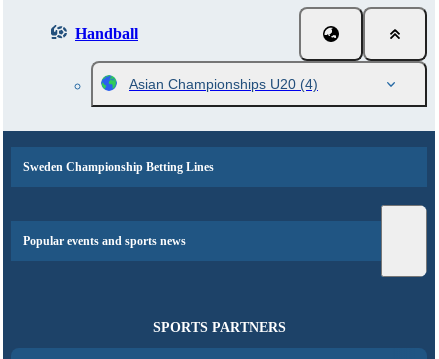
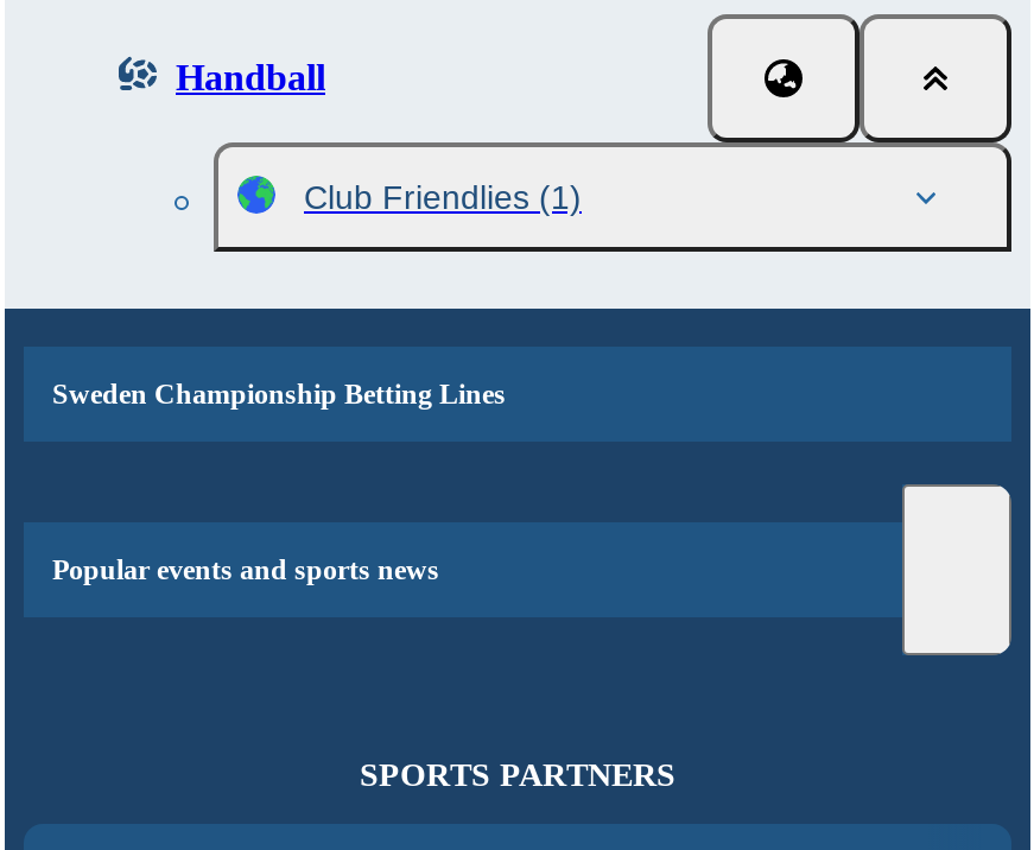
[129,76,318,92] Asian Championships U20 (4) -> [304,178,582,216] Club Friendlies (1)

